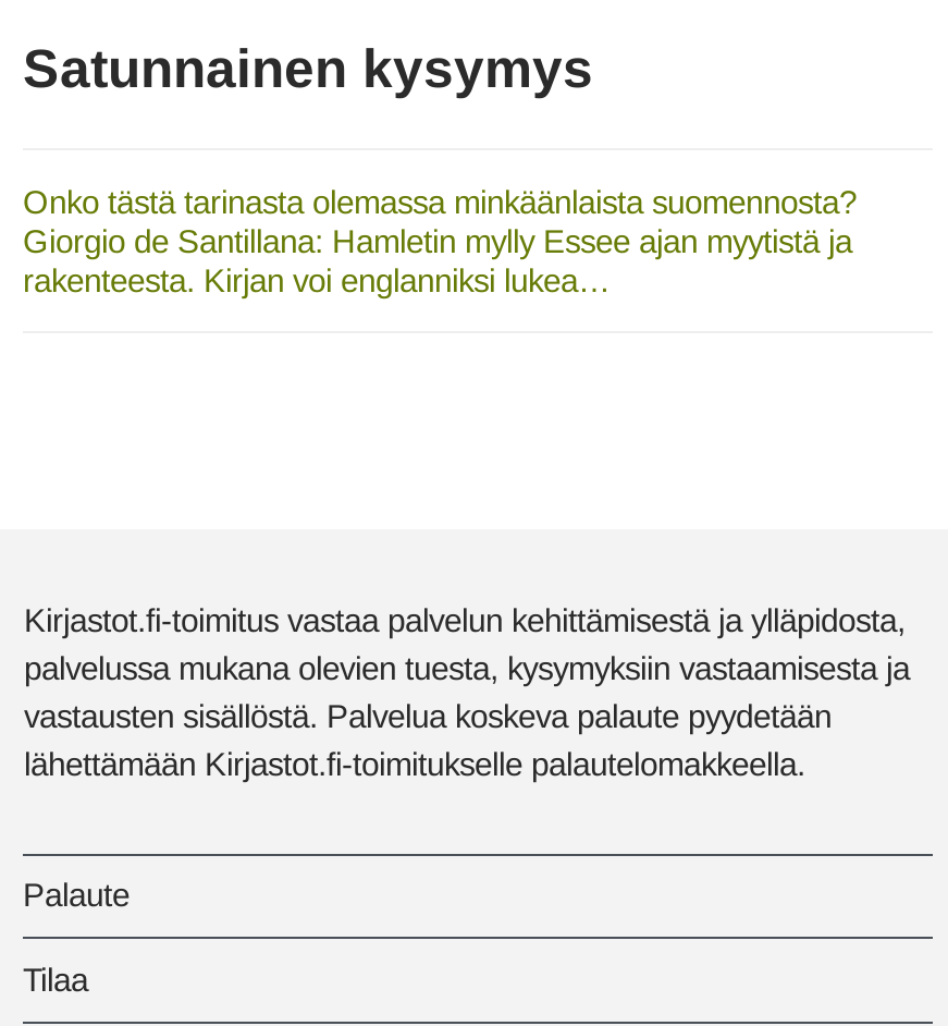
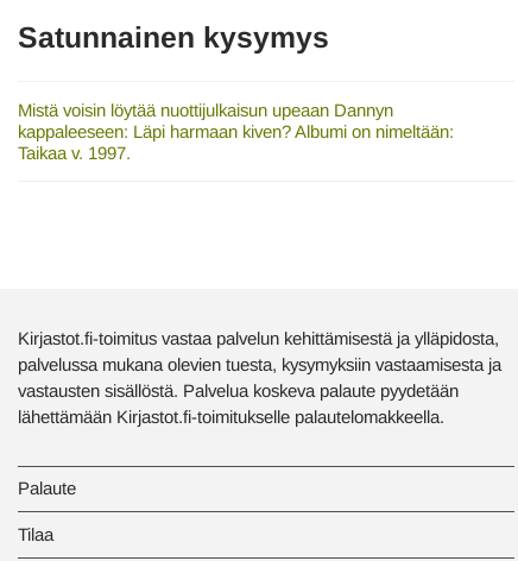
[23,182,857,297] Onko tästä tarinasta olemassa minkäänlaista suomennosta? | Giorgio de Santillana: Hamletin mylly Essee ajan myytistä ja | rakenteesta. Kirjan voi englanniksi lukea… -> [18,99,454,162] Mistä voisin löytää nuottijulkaisun upeaan Dannyn | kappaleeseen: Läpi harmaan kiven? Albumi on nimeltään: | Taikaa v. 1997.

